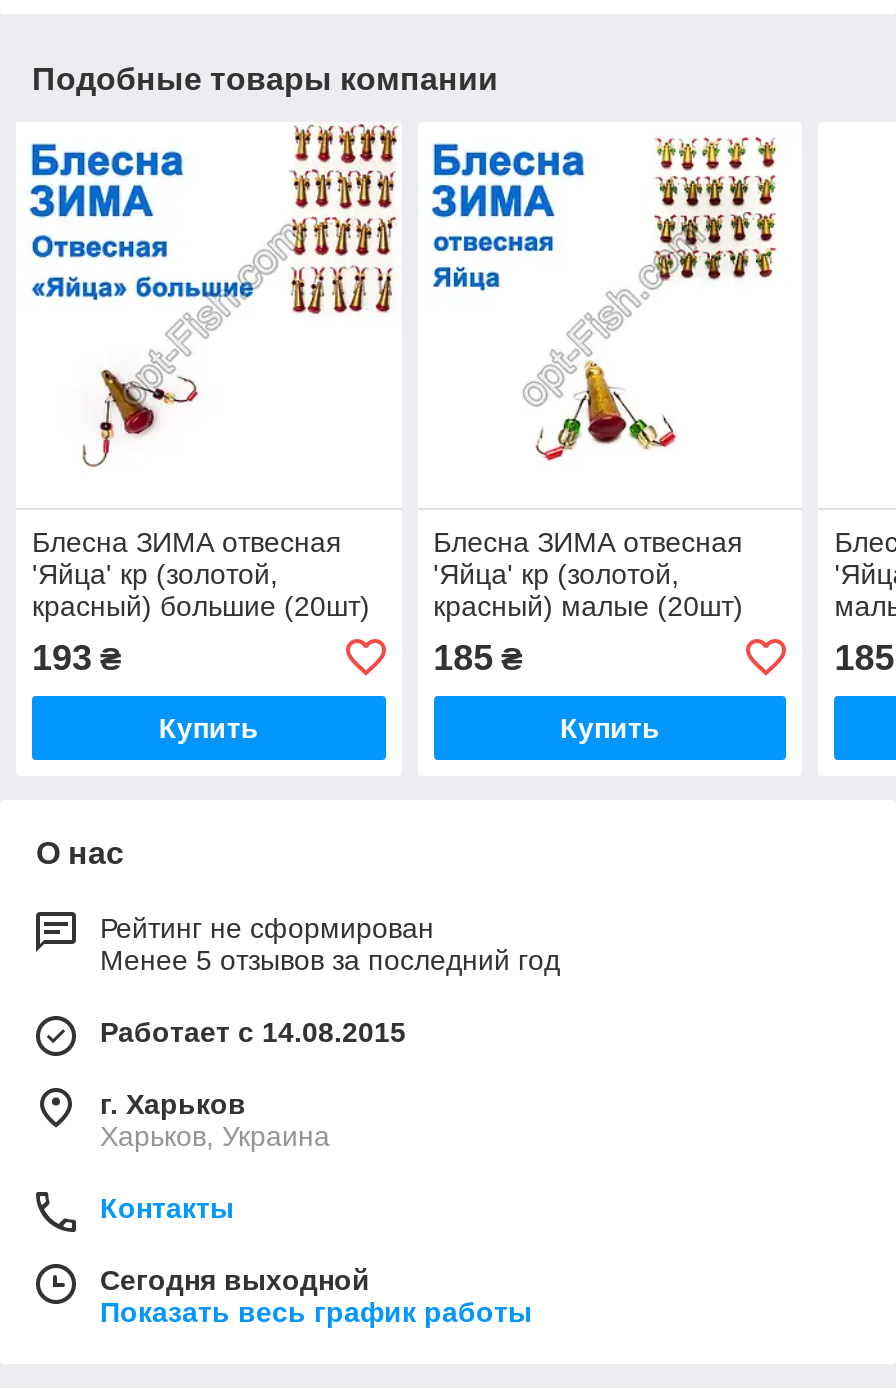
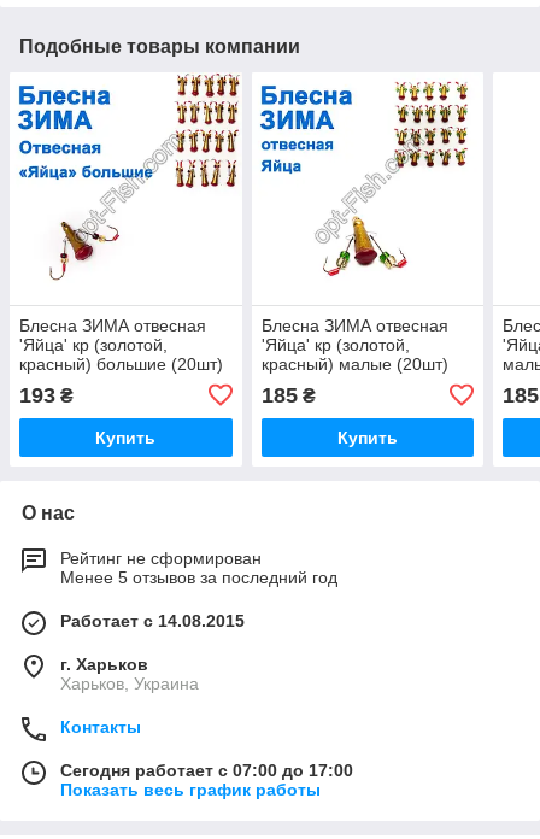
[100,1263,370,1295] Сегодня выходной -> [60,760,353,779] Сегодня работает с 07:00 до 17:00

